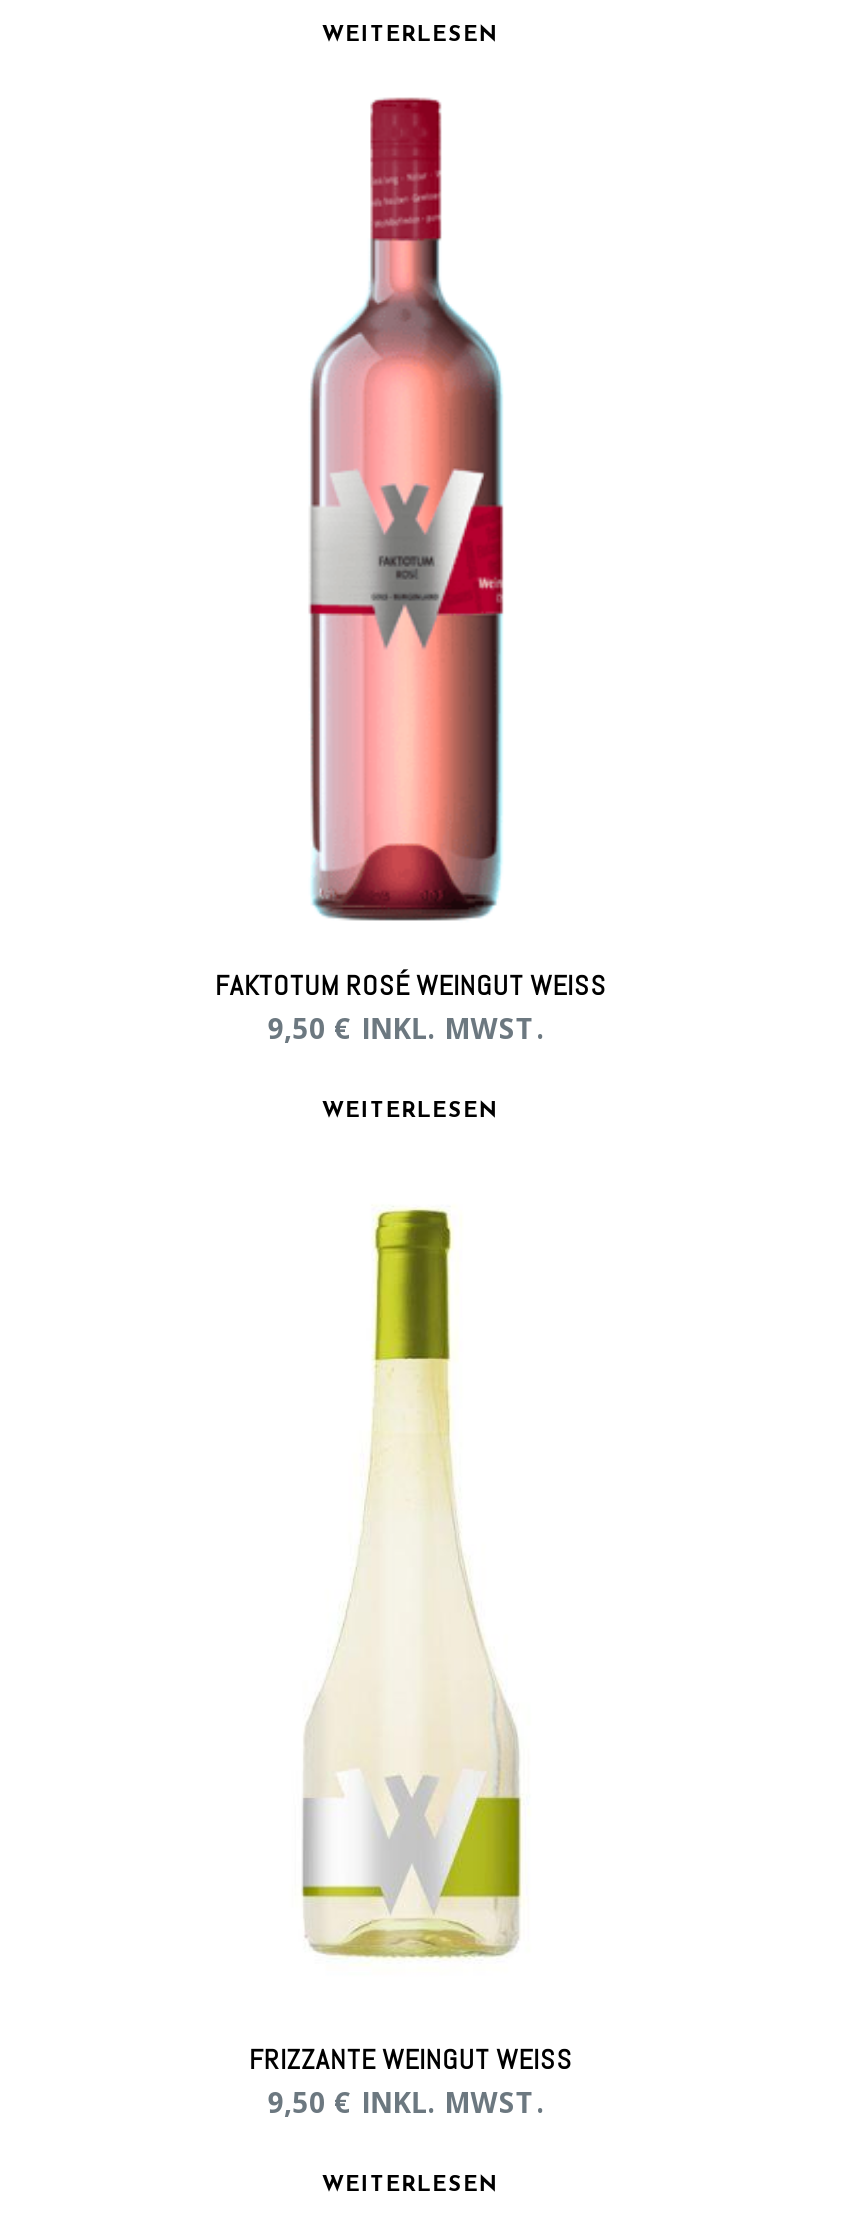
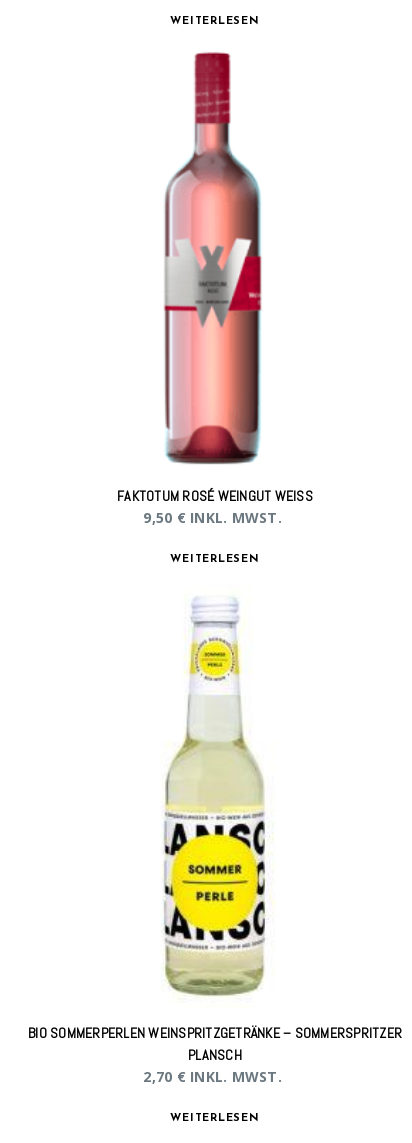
[301,1191,523,1959] [image] -> [162,598,270,997] [image]
[249,2042,573,2122] FRIZZANTE WEINGUT WEISS | 9,50 € INKL. MWST. -> [28,1024,402,1086] BIO SOMMERPERLEN WEINSPRITZGETRÄNKE – SOMMERSPRITZER | PLANSCH | 2,70 € INKL. MWST.

